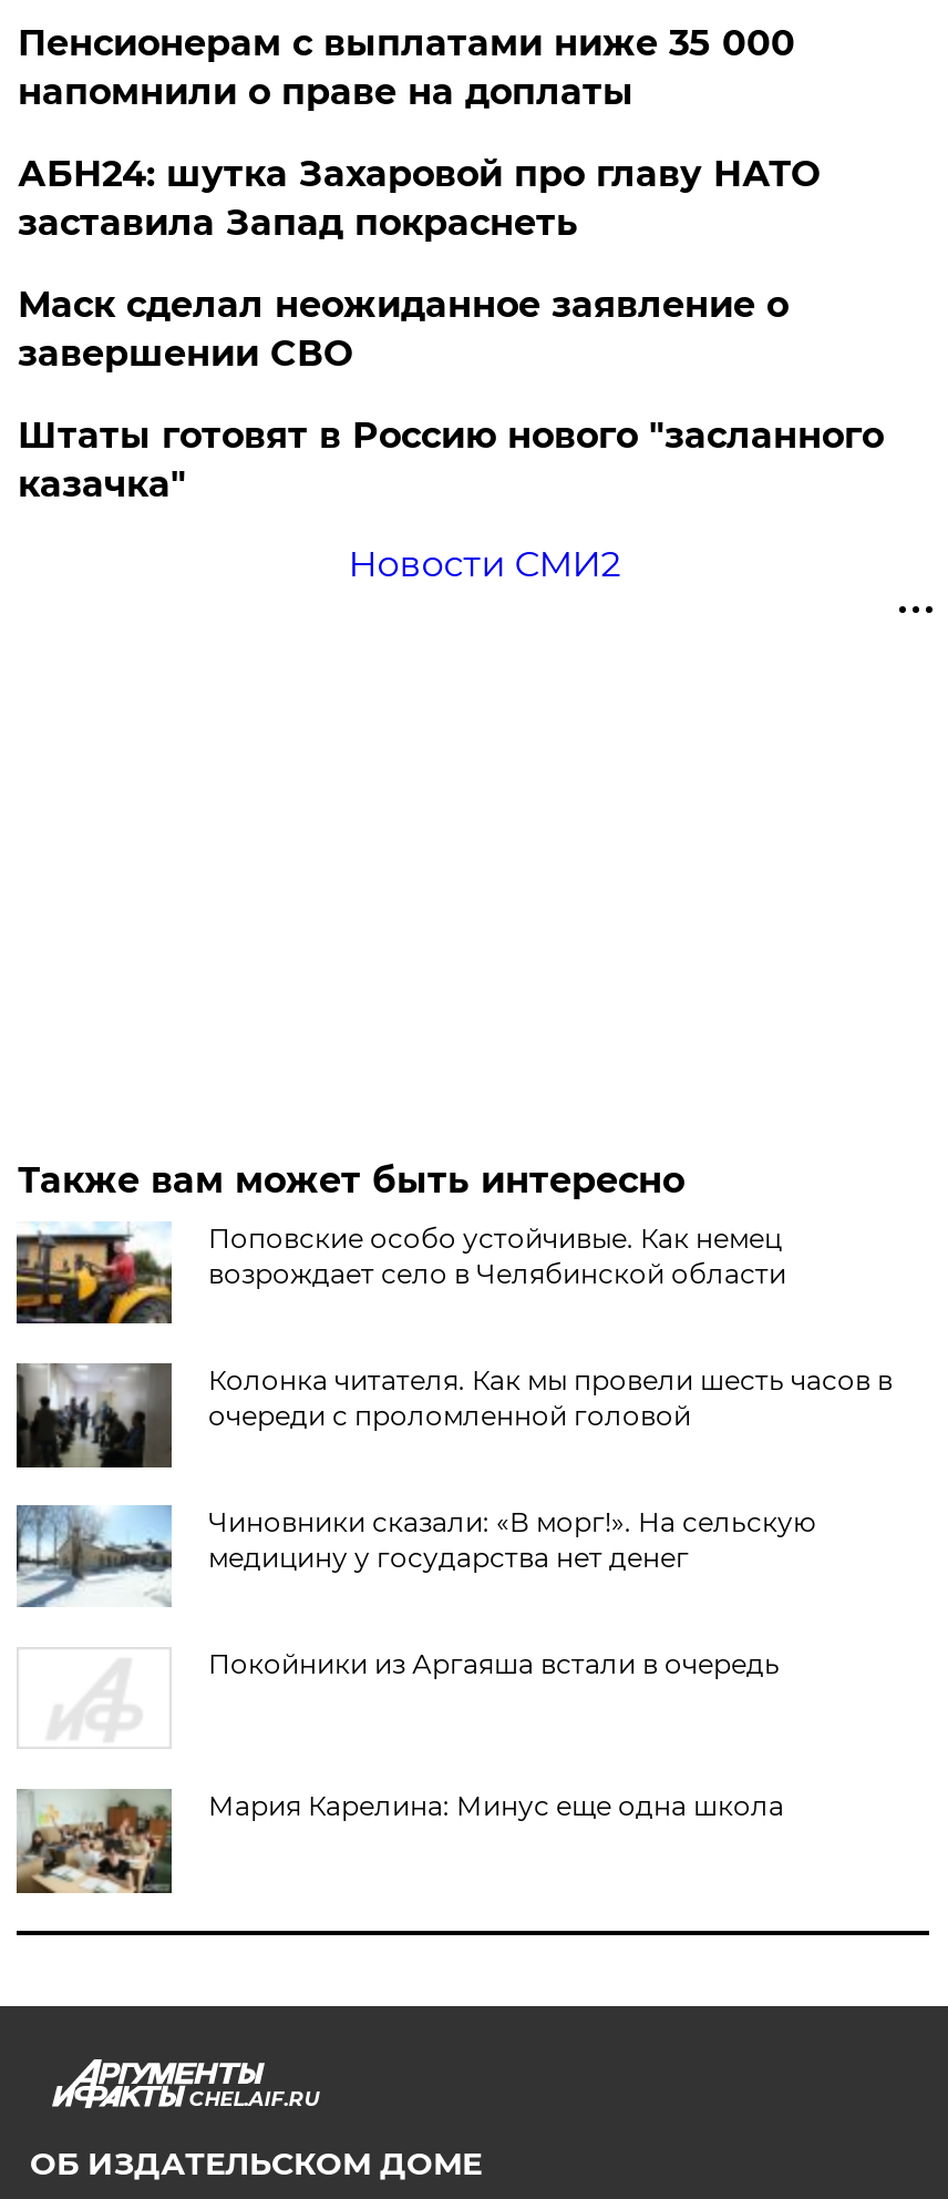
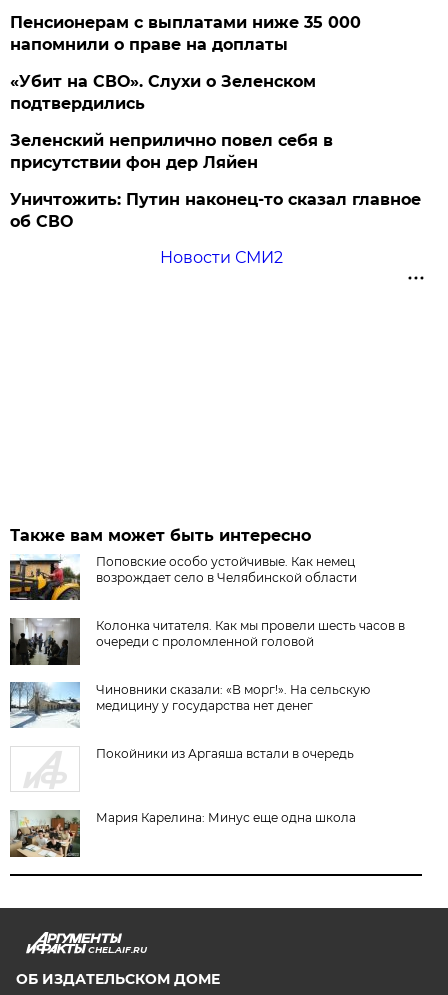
[17,153,819,244] АБН24: шутка Захаровой про главу НАТО | заставила Запад покраснеть -> [10,72,316,113] «Убит на СВО». Слухи о Зеленском | подтвердились
[17,284,788,374] Маск сделал неожиданное заявление о | завершении СВО -> [10,131,333,172] Зеленский неприлично повел cебя в | присутствии фон дер Ляйен
[17,414,884,505] Штаты готовят в Россию нового "засланного | казачка" -> [10,190,421,231] Уничтожить: Путин наконец-то сказал главное | об СВО

